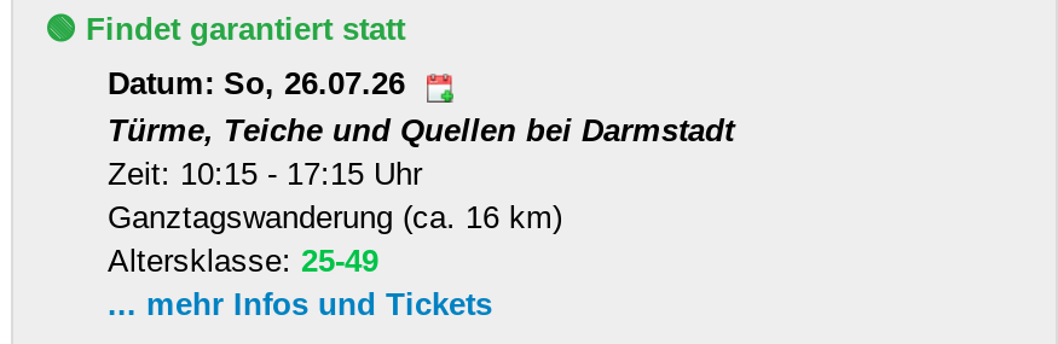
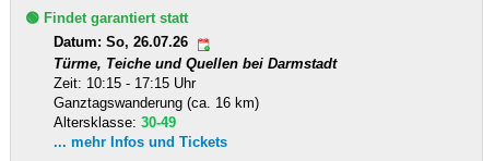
[108,243,378,279] Altersklasse: 25-49 -> [54,114,176,131] Altersklasse: 30-49

